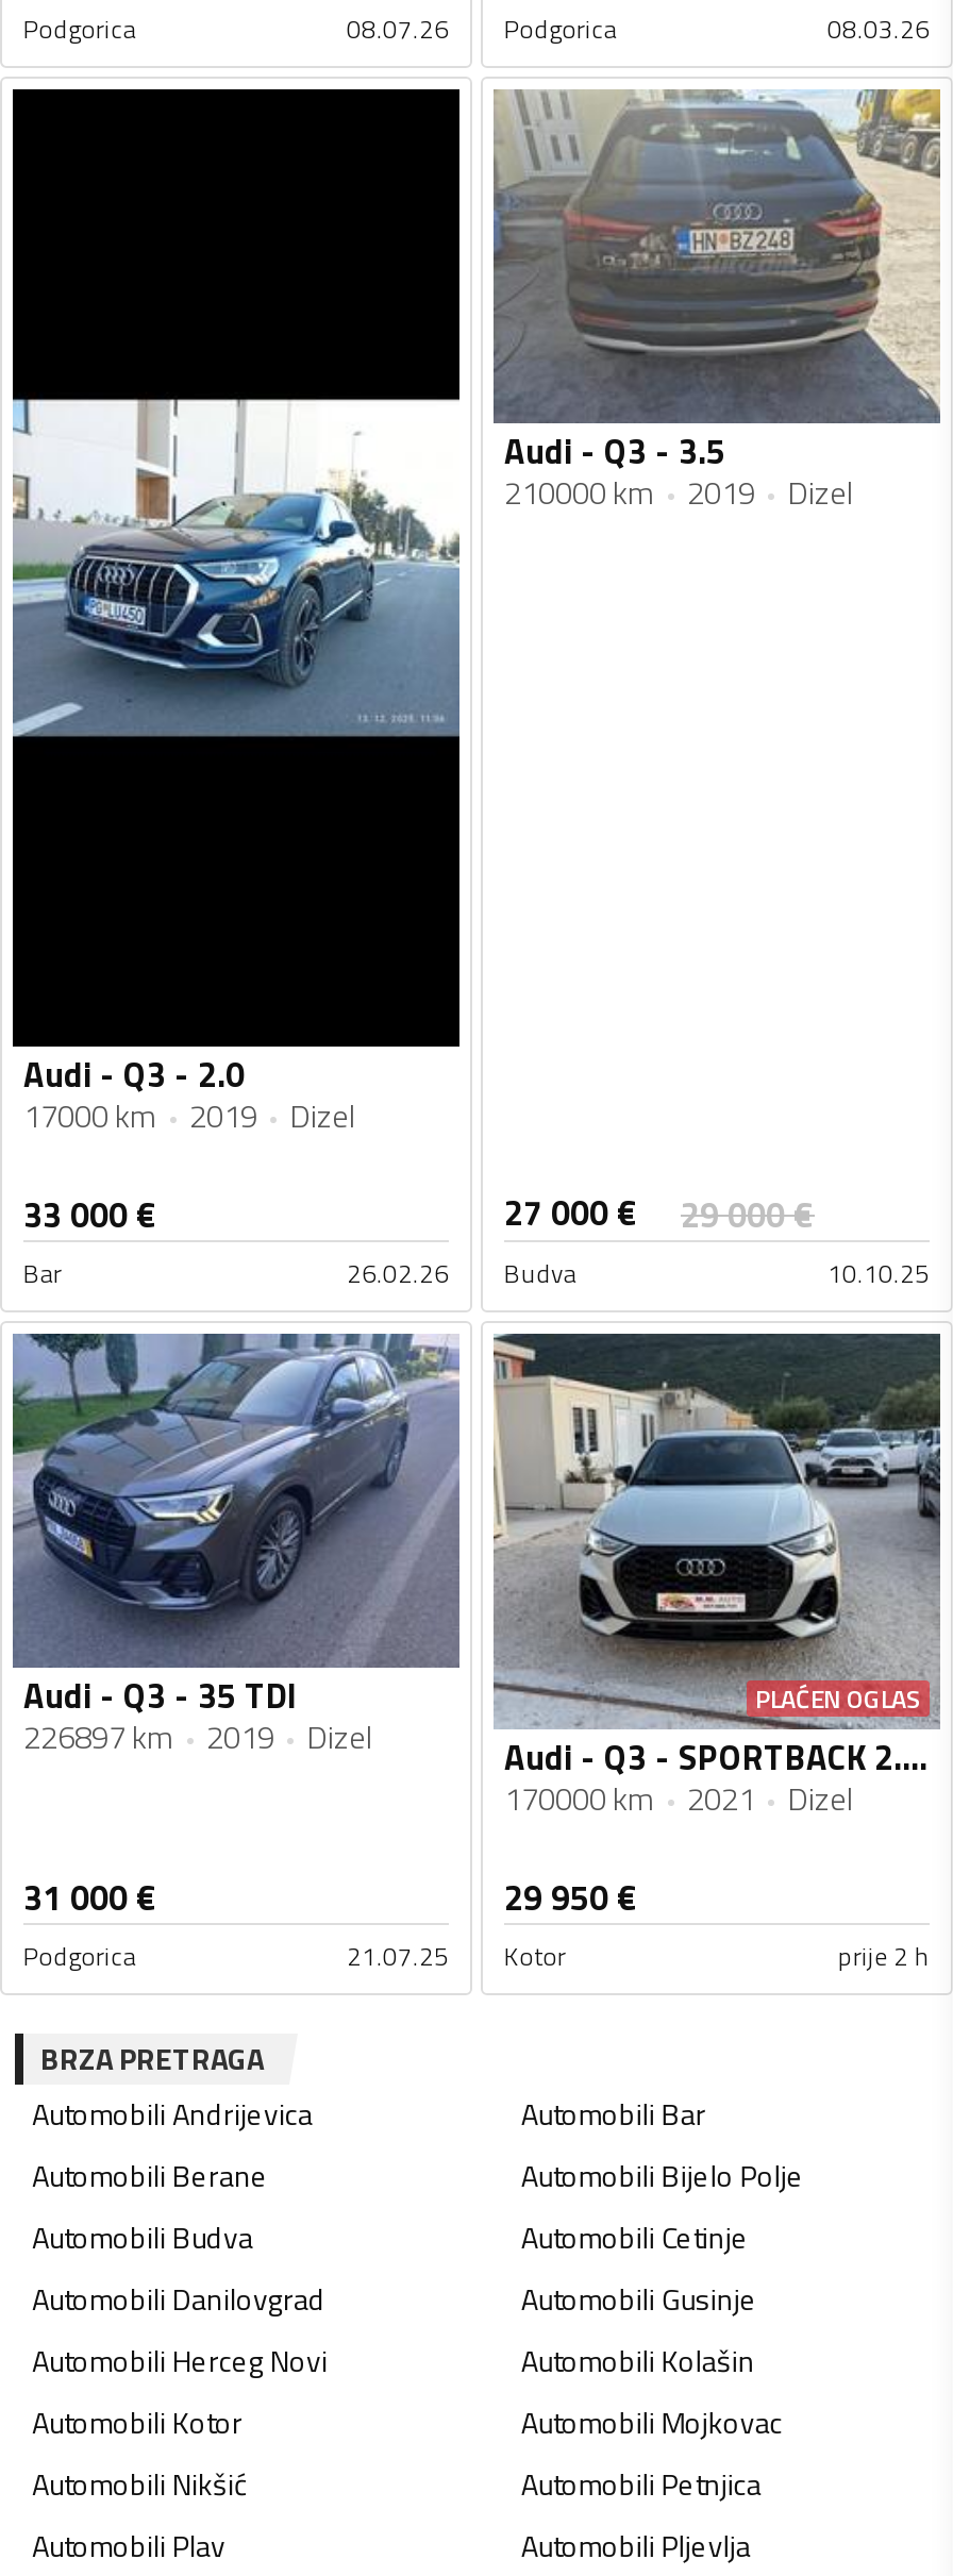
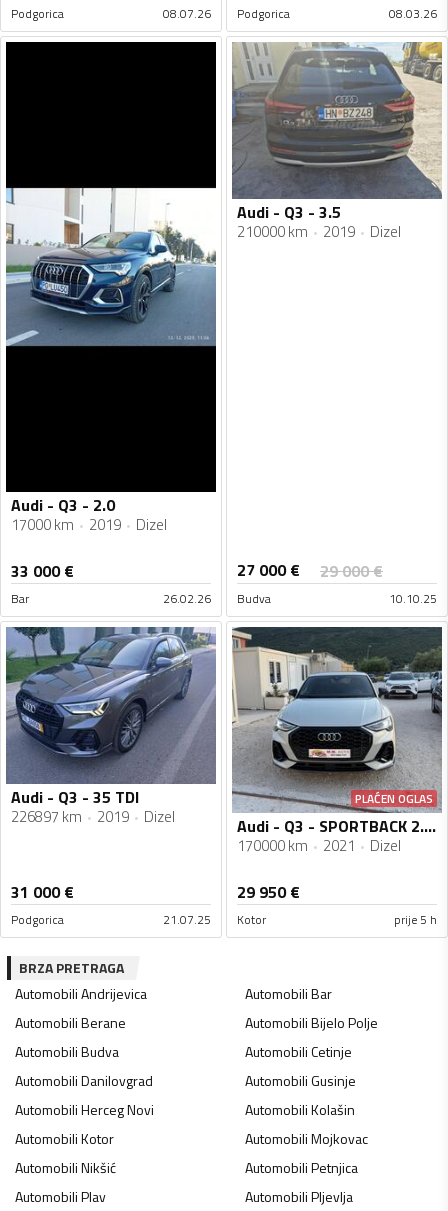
[838,1936,930,1976] prije 2 h -> [394,910,437,929] prije 5 h

